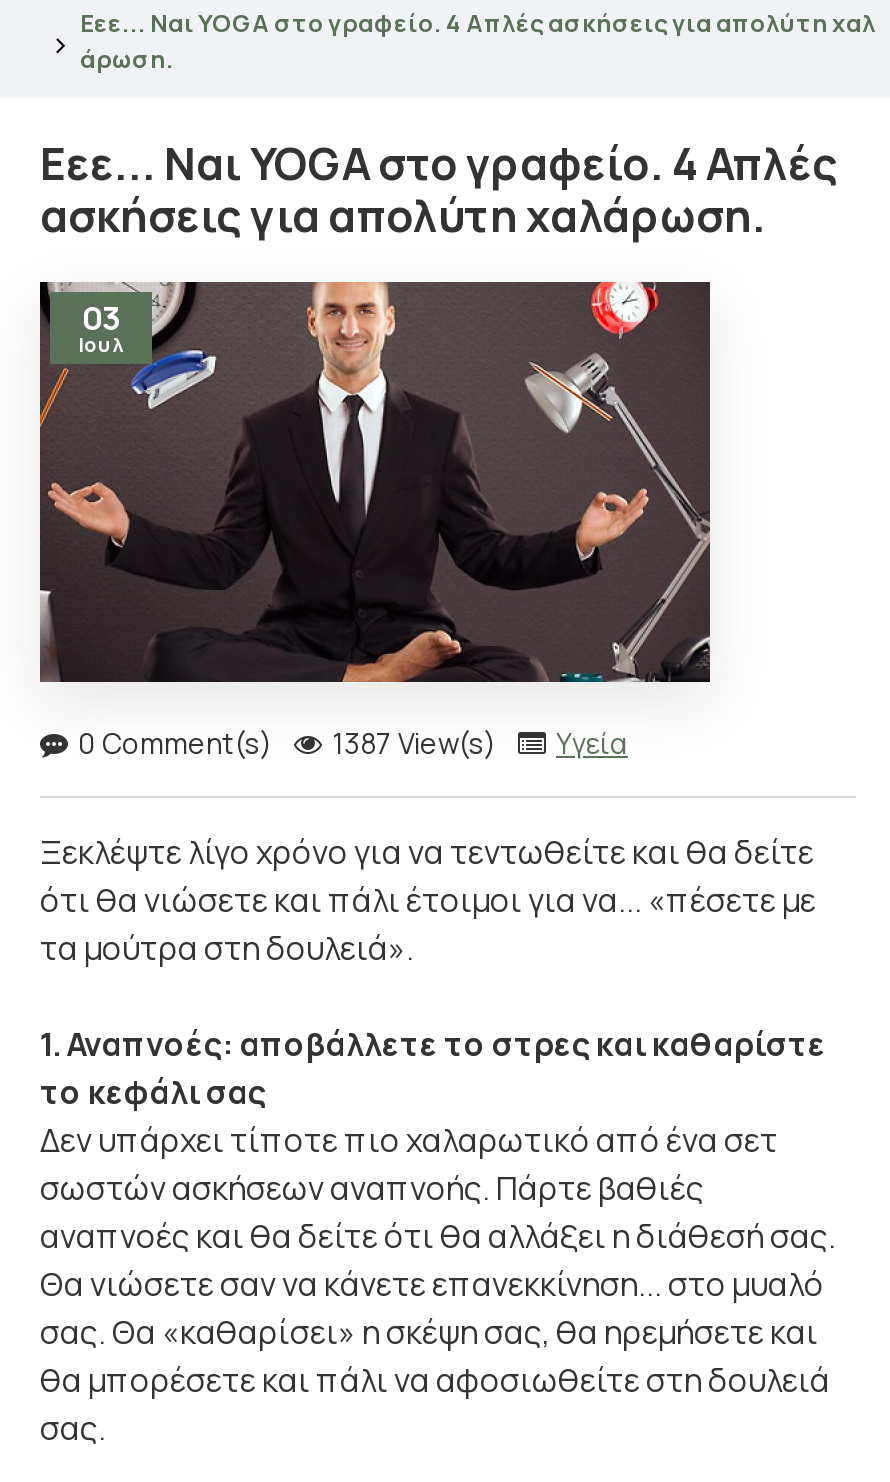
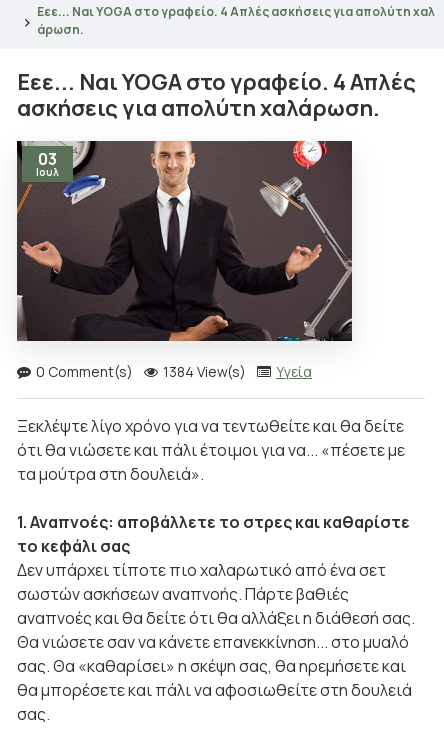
[78,724,628,762] 0 Comment(s) 1387 View(s) Υγεία -> [36,362,312,381] 0 Comment(s) 1384 View(s) Υγεία

